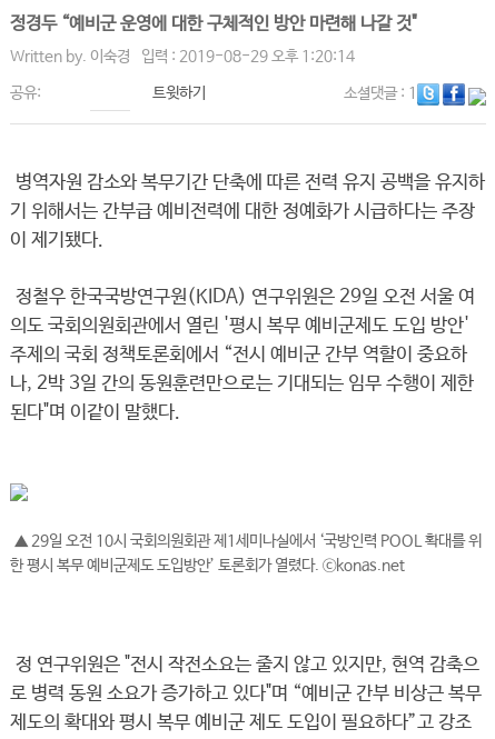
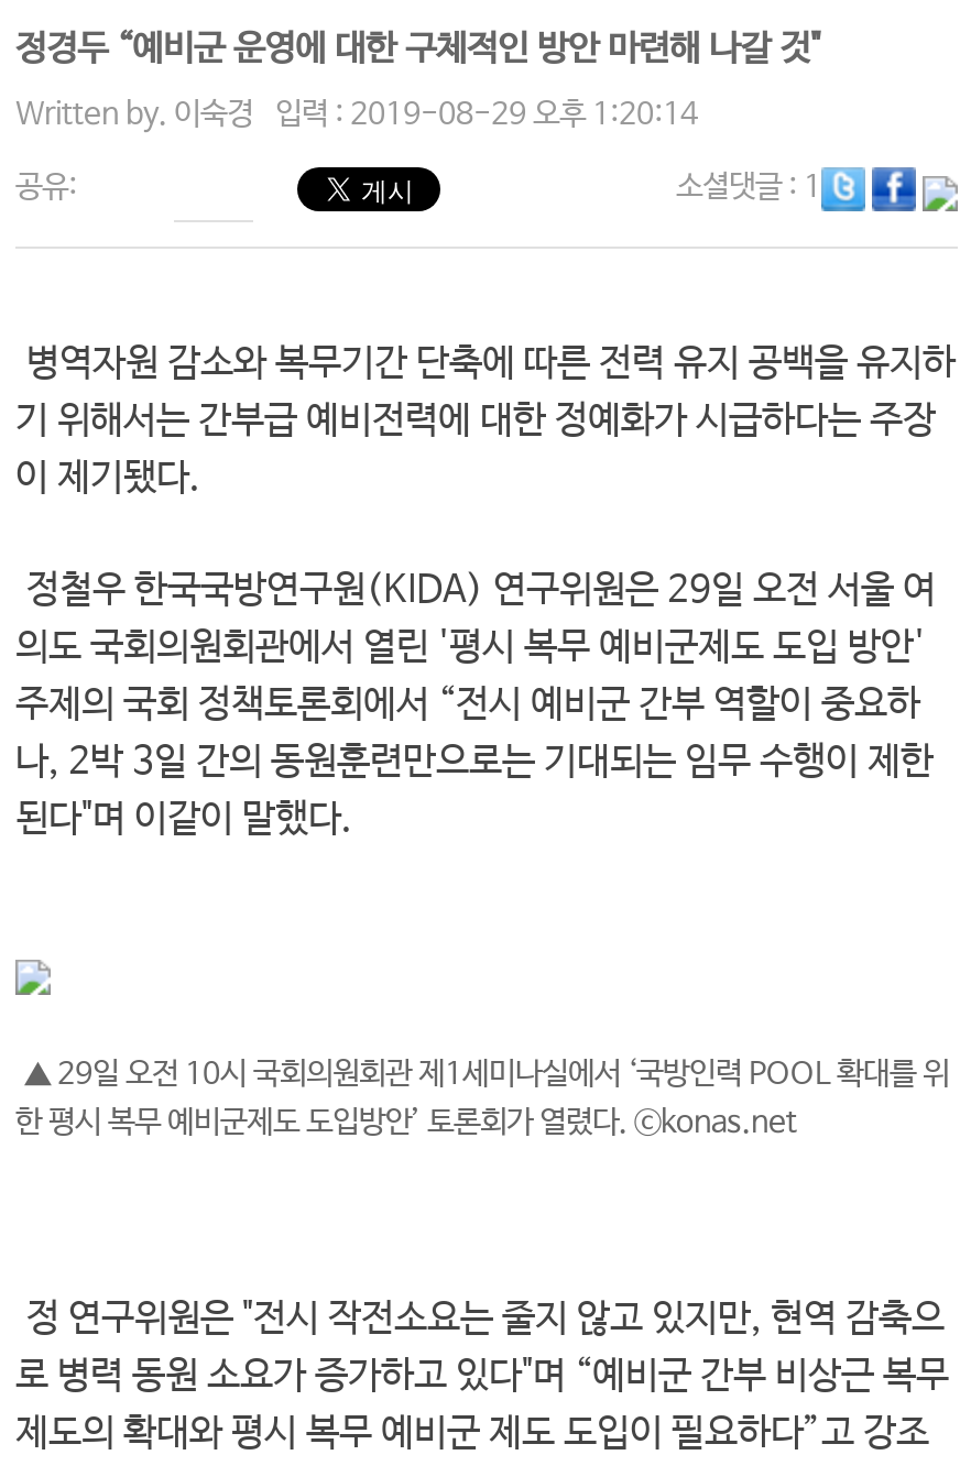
[152,84,206,102] 트윗하기 -> none

